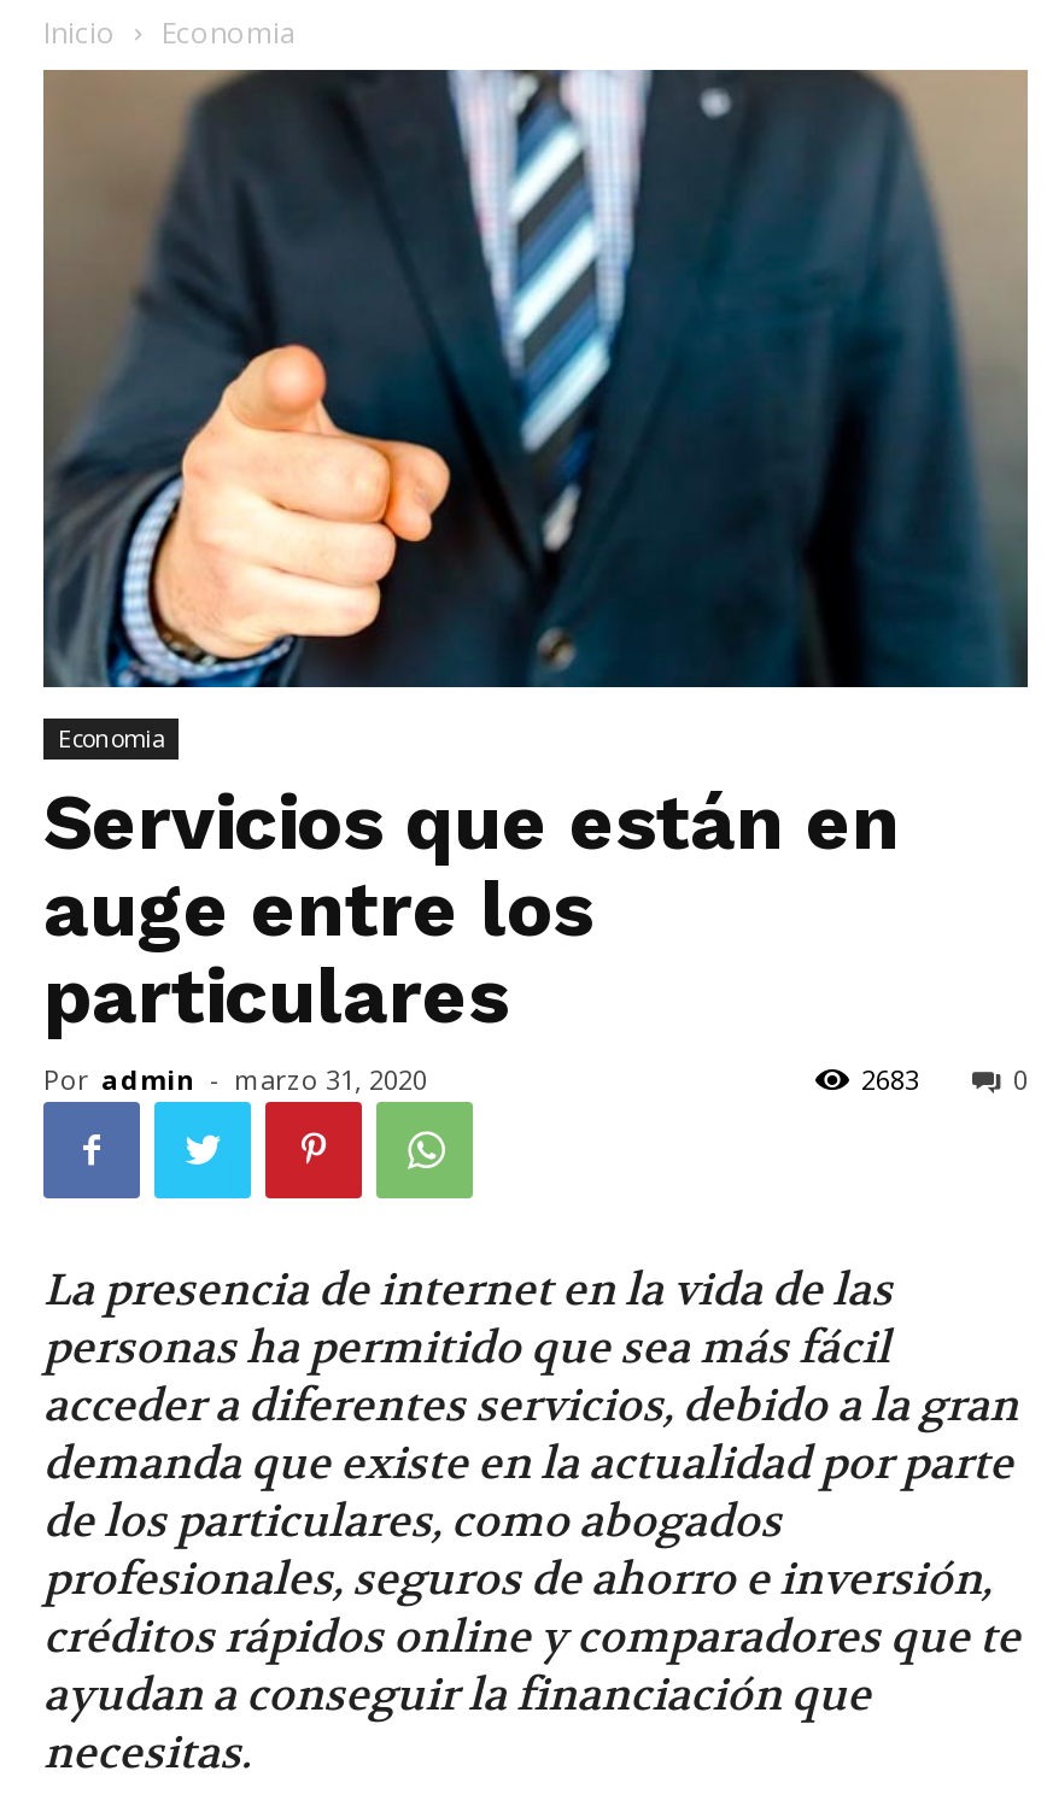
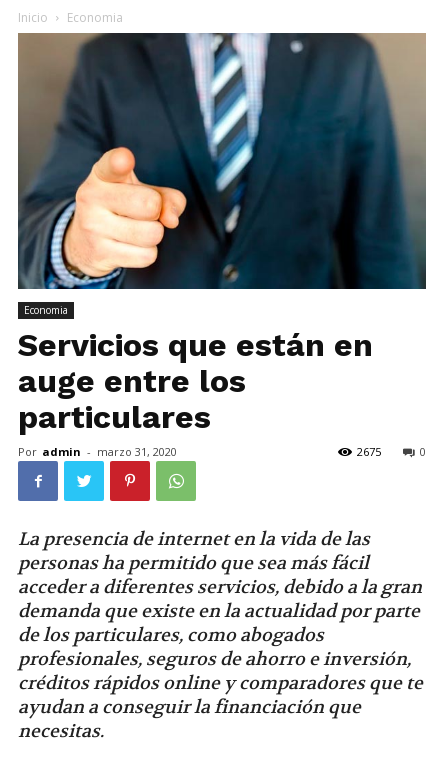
[861,1061,919,1097] 2683 -> [357,444,381,459] 2675

